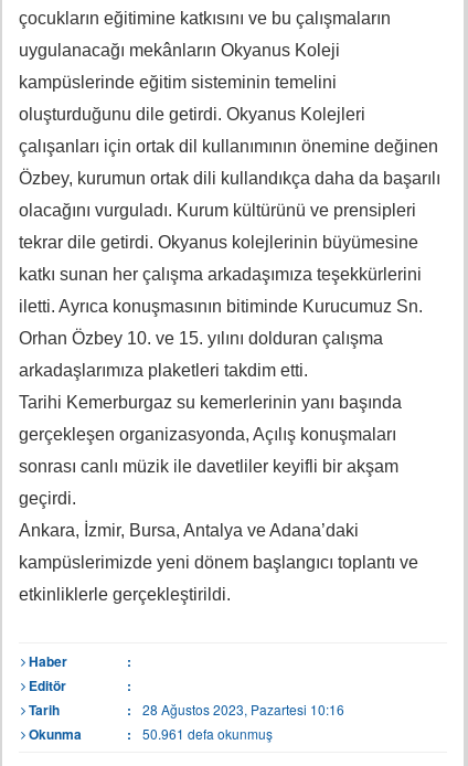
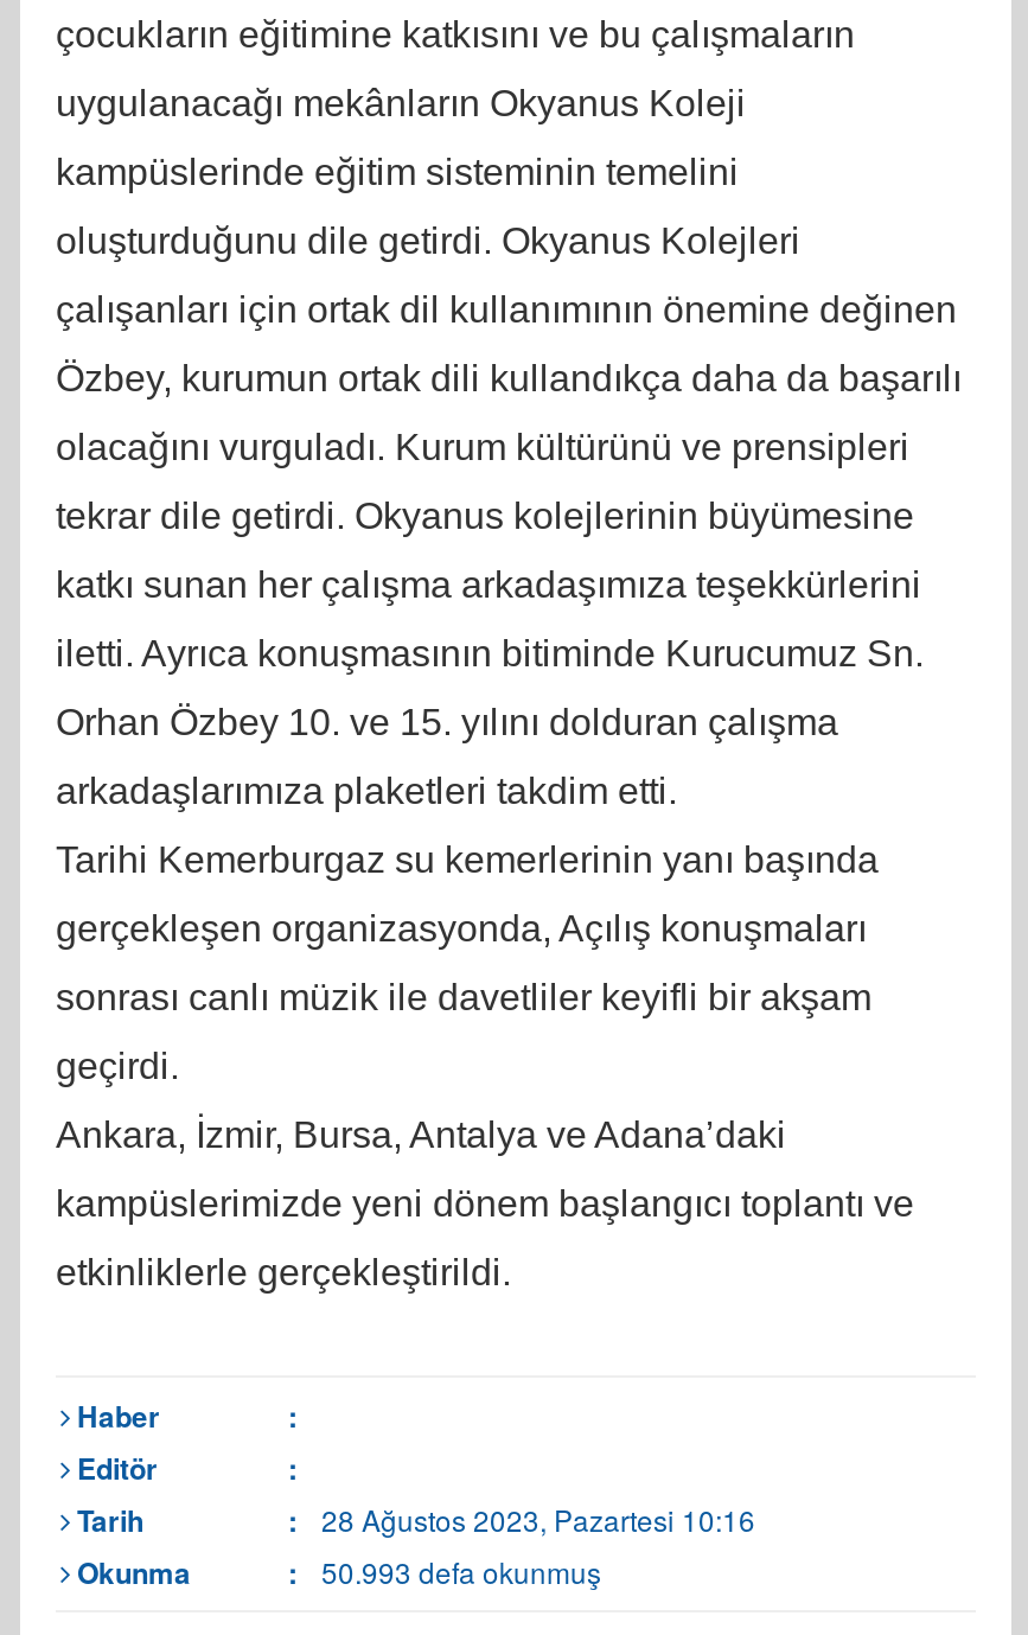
[127,724,273,744] : 50.961 defa okunmuş -> [288,1550,601,1593] : 50.993 defa okunmuş

